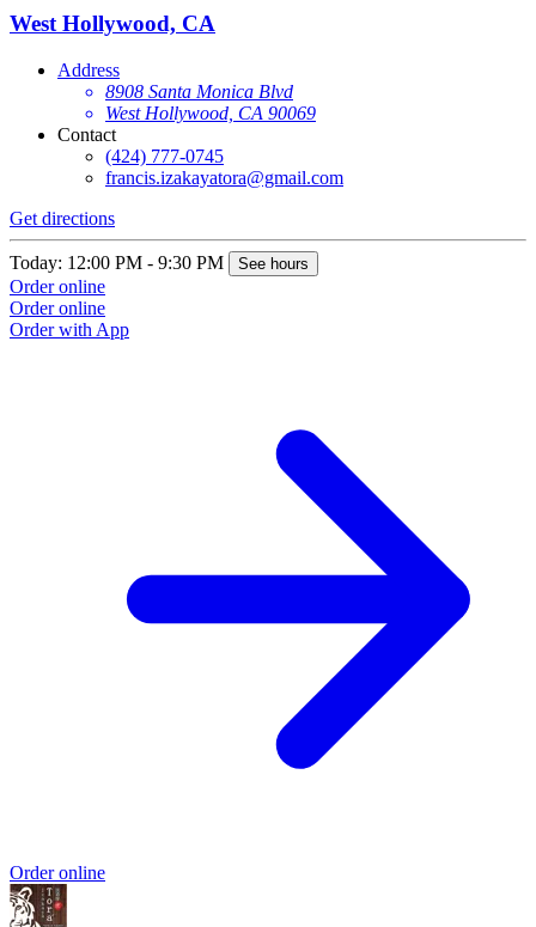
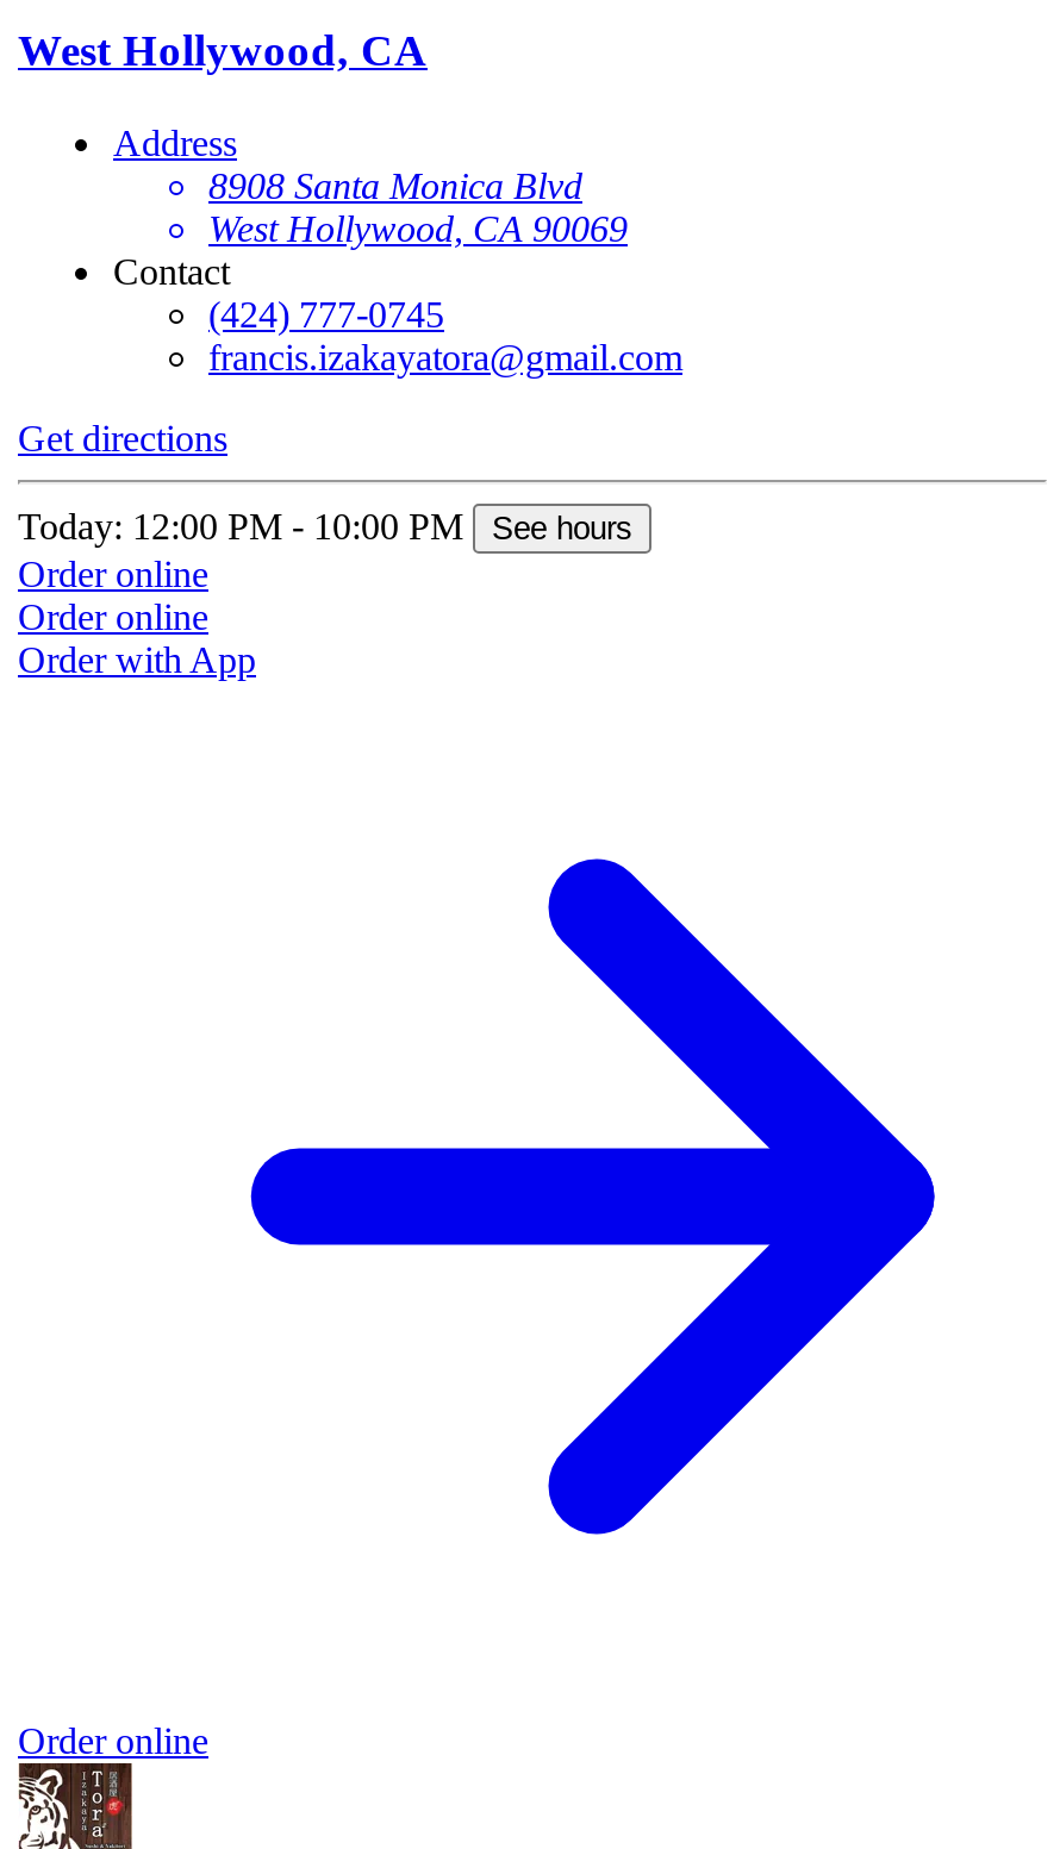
[10,252,309,272] Today: 12:00 PM - 9:30 PM See hours -> [18,506,632,546] Today: 12:00 PM - 10:00 PM See hours

